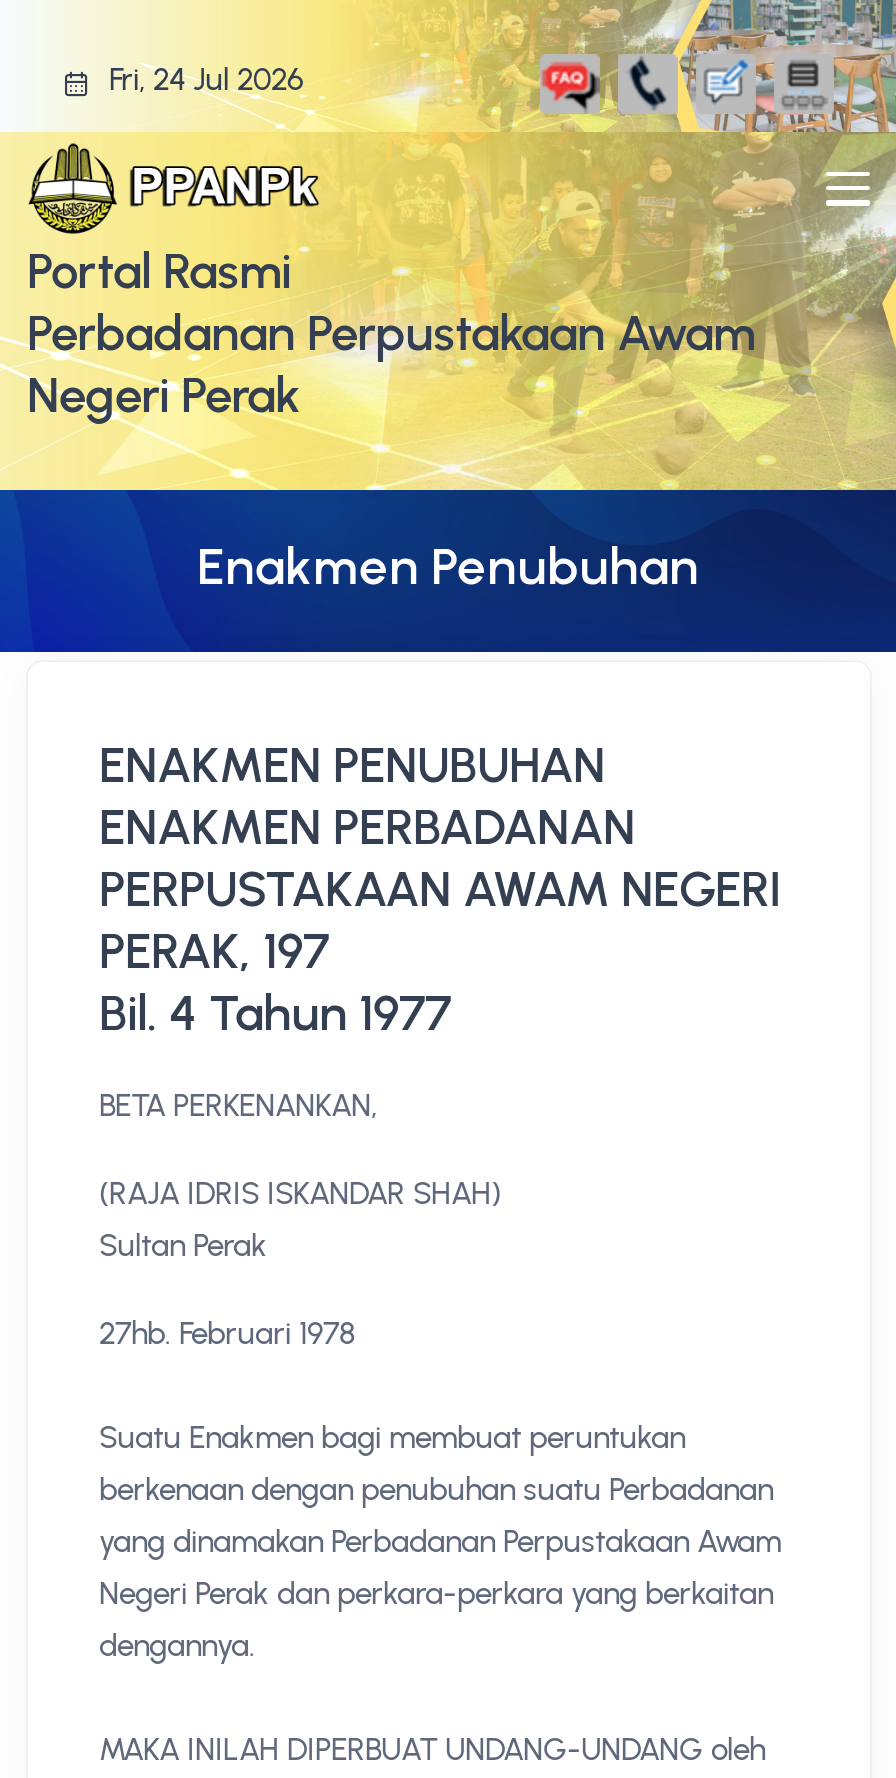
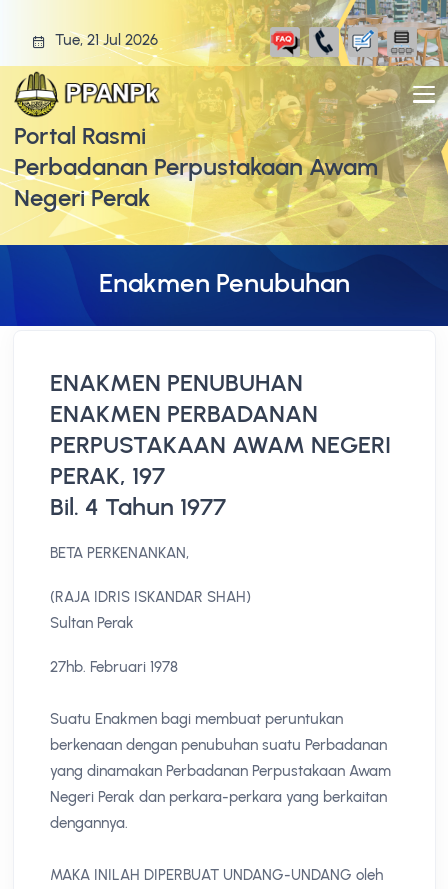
[109,60,303,98] Fri, 24 Jul 2026 -> [54,30,157,49] Tue, 21 Jul 2026

